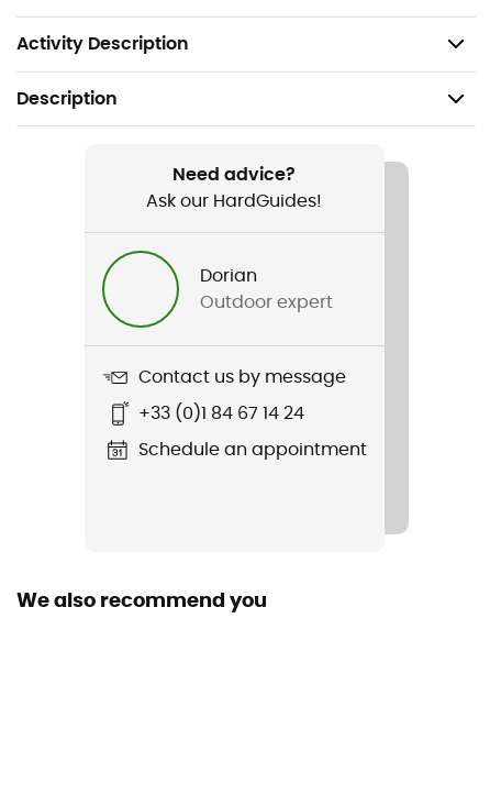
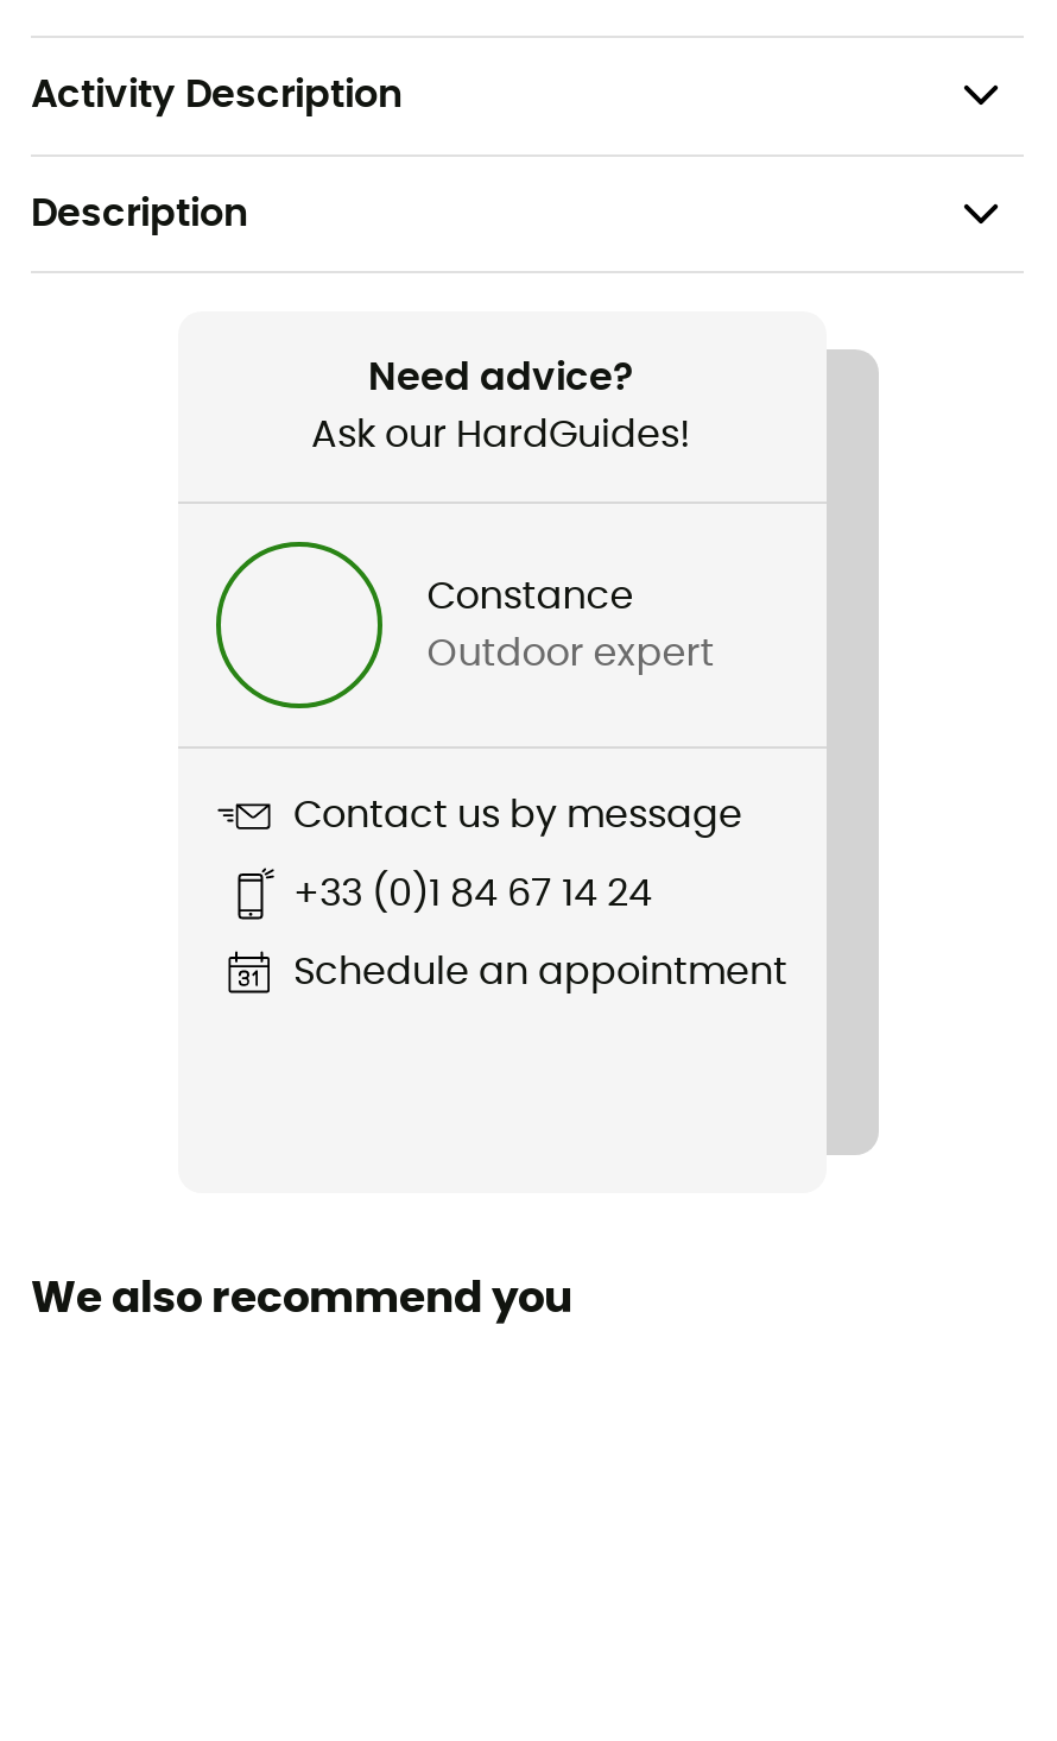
[200,267,257,284] Dorian -> [427,577,633,615] Constance

